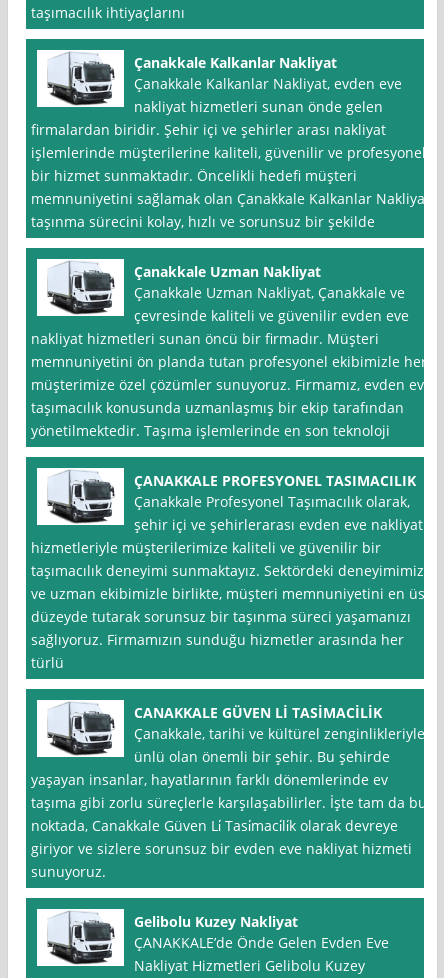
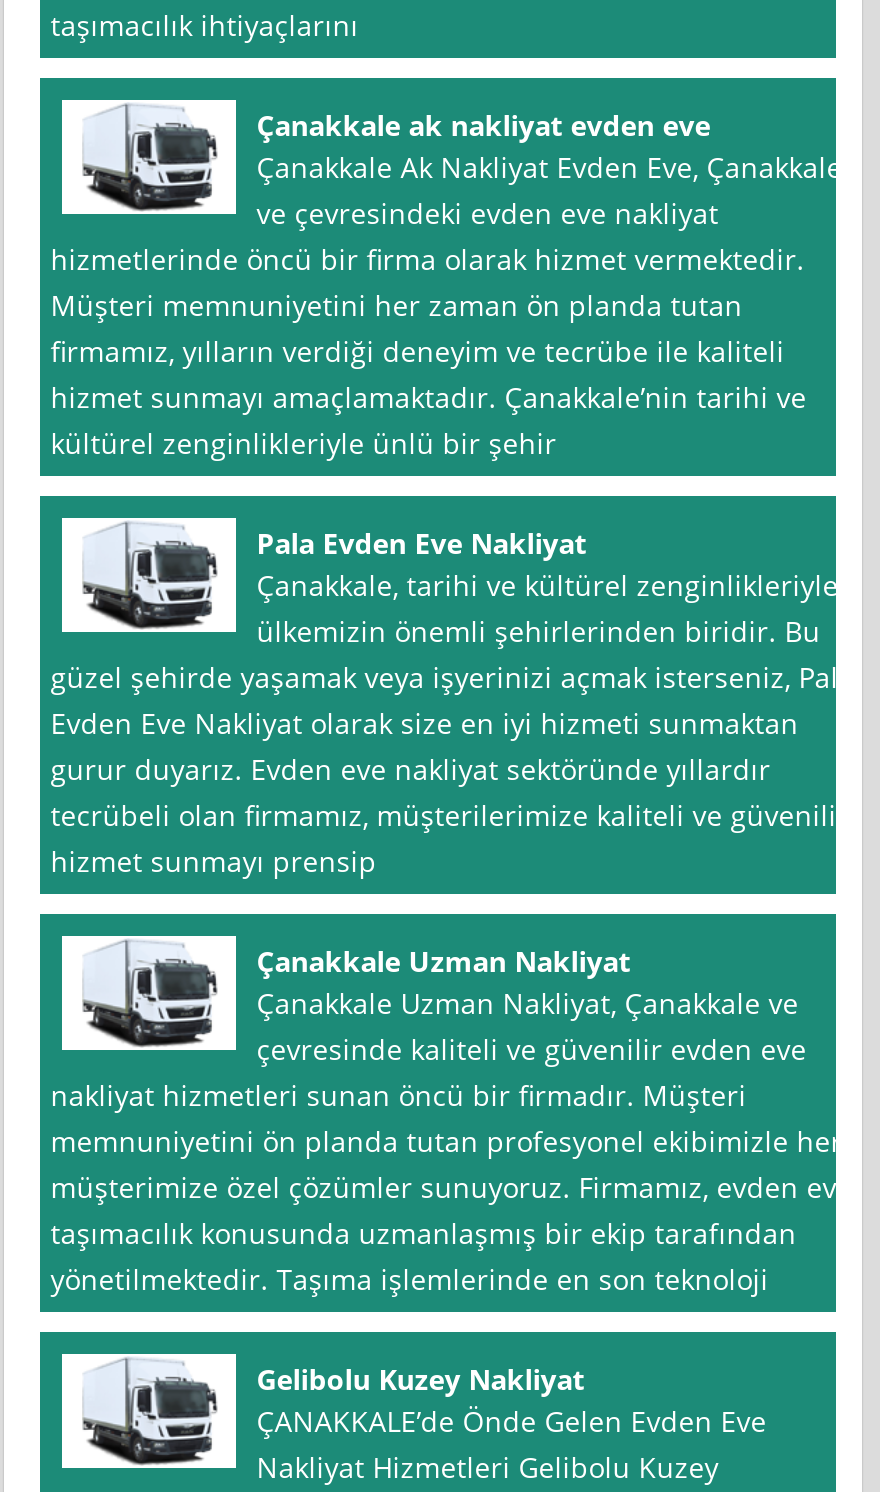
[31,53,433,231] Çanakkale Kalkanlar Nakliyat | Çanakkale Kalkanlar Nakliyat, evden eve | nakliyat hizmetleri sunan önde gelen | firmalardan biridir. Şehir içi ve şehirler arası nakliyat | işlemlerinde müşterilerine kaliteli, güvenilir ve profesyonel | bir hizmet sunmaktadır. Öncelikli hedefi müşteri | memnuniyetini sağlamak olan Çanakkale Kalkanlar Nakliyat, | taşınma sürecini kolay, hızlı ve sorunsuz bir şekilde -> [51,107,855,881] Çanakkale ak nakliyat evden eve | Çanakkale Ak Nakliyat Evden Eve, Çanakkale | ve çevresindeki evden eve nakliyat | hizmetlerinde öncü bir firma olarak hizmet vermektedir. | Müşteri memnuniyetini her zaman ön planda tutan | firmamız, yılların verdiği deneyim ve tecrübe ile kaliteli | hizmet sunmayı amaçlamaktadır. Çanakkale’nin tarihi ve | kültürel zenginlikleriyle ünlü bir şehir | Pala Evden Eve Nakliyat | ülkemizin önemli şehirlerinden biridir. Bu | güzel şehirde yaşamak veya işyerinizi açmak isterseniz, Pala | Evden Eve Nakliyat olarak size en iyi hizmeti sunmaktan | gurur duyarız. Evden eve nakliyat sektöründe yıllardır | tecrübeli olan firmamız, müşterilerimize kaliteli ve güvenilir | hizmet sunmayı prensip
moved [48,53,115,107] -> [84,524,218,632]: [image]
moved [31,262,432,440] -> [51,942,853,1299]: [image] | Çanakkale Uzman Nakliyat | Çanakkale Uzman Nakliyat, Çanakkale ve | ... | taşımacılık konusunda uzmanlaşmış bir ekip tarafından | yönetilmektedir. Taşıma işlemlerinde en son teknoloji
[31,471,430,881] ÇANAKKALE PROFESYONEL TASIMACILIK | Çanakkale Profesyonel Taşımacılık olarak, | şehir içi ve şehirlerarası evden eve nakliyat | hizmetleriyle müşterilerimize kaliteli ve güvenilir bir | taşımacılık deneyimi sunmaktayız. Sektördeki deneyimimiz | ve uzman ekibimizle birlikte, müşteri memnuniyetini en üst | düzeyde tutarak sorunsuz bir taşınma süreci yaşamanızı | sağlıyoruz. Firmamızın sunduğu hizmetler arasında her | türlü | CANAKKALE GÜVEN Lİ TASİMACİLİK | ünlü olan önemli bir şehir. Bu şehirde | yaşayan insanlar, hayatlarının farklı dönemlerinde ev | taşıma gibi zorlu süreçlerle karşılaşabilirler. İşte tam da bu | noktada, Canakkale Güven Li̇ Tasi̇maci̇li̇k olarak devreye | giriyor ve sizlere sorunsuz bir evden eve nakliyat hizmeti | sunuyoruz. -> none
moved [48,471,115,525] -> [84,1360,218,1468]: [image]
moved [134,724,425,743] -> [257,567,839,605]: Çanakkale, tarihi ve kültürel zenginlikleriyle

